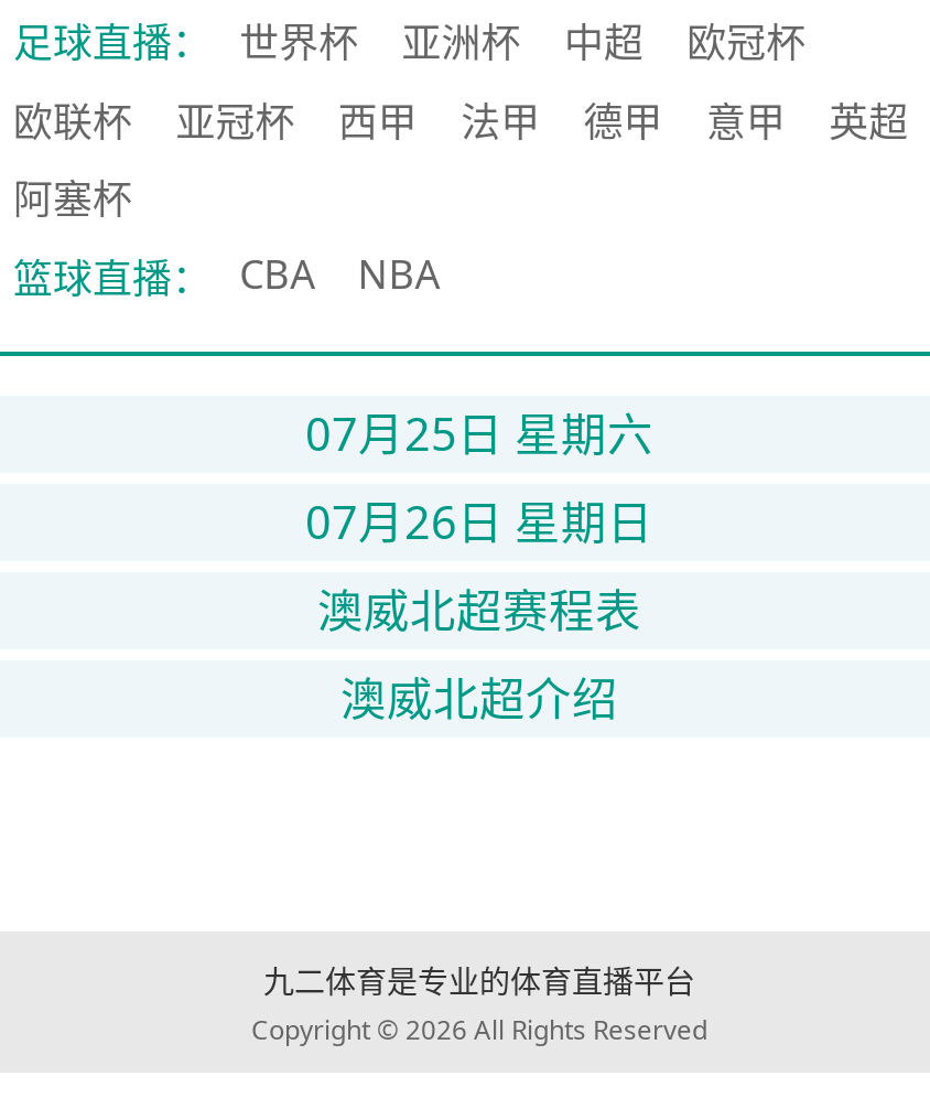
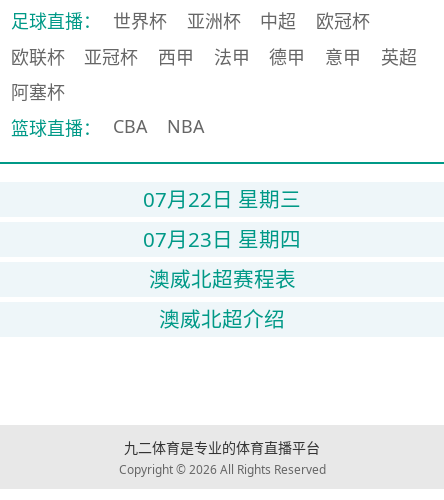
[305,403,653,465] 07月25日 星期六 -> [143,185,301,213] 07月22日 星期三
[305,491,653,553] 07月26日 星期日 -> [143,225,301,253] 07月23日 星期四

